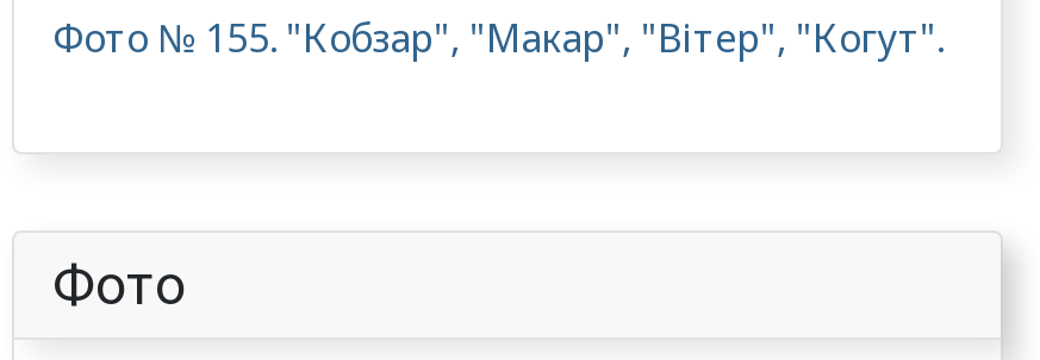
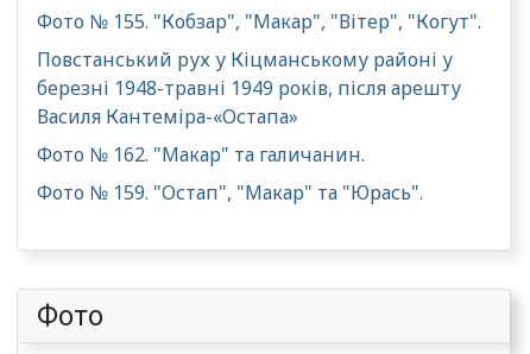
none -> [37,46,461,205] Повстанський рух у Кіцманському районі у | березні 1948-травні 1949 років, після арешту | Василя Кантеміра-«Остапа» | Фото № 162. "Макар" та галичанин. | Фото № 159. "Остап", "Макар" та "Юрась".

